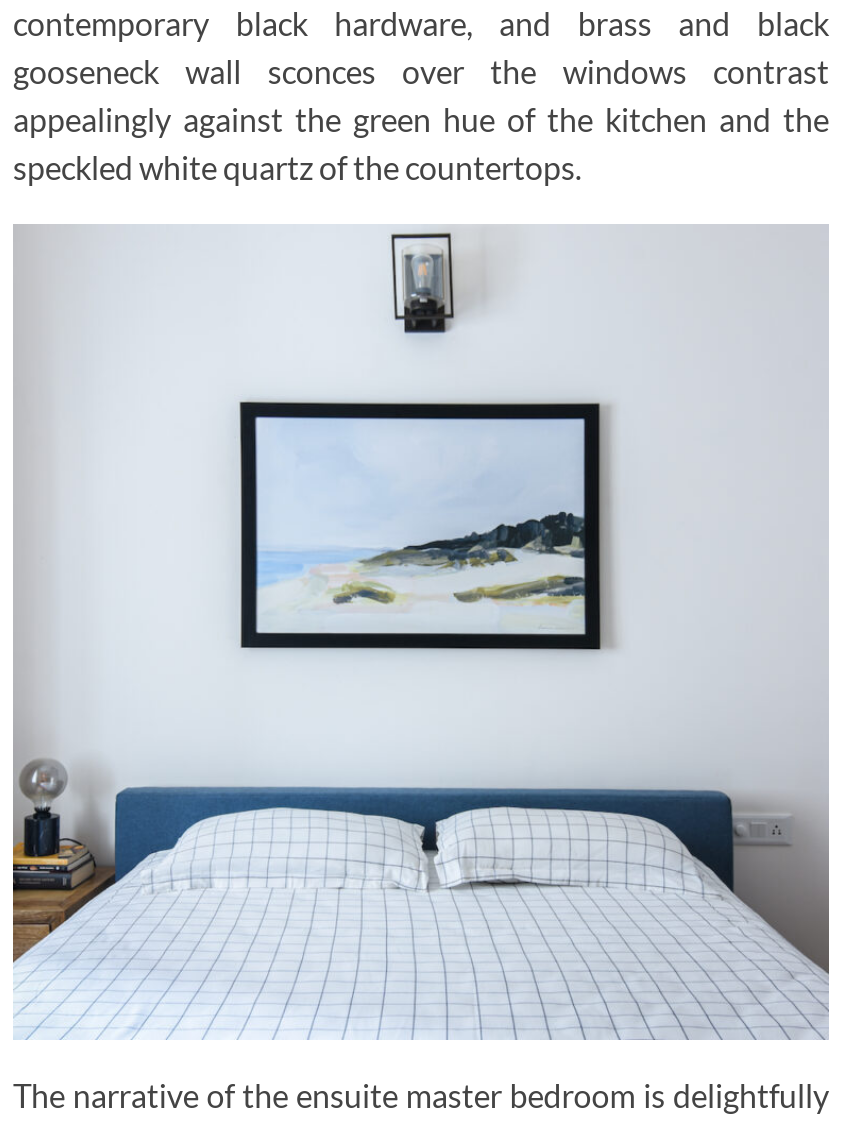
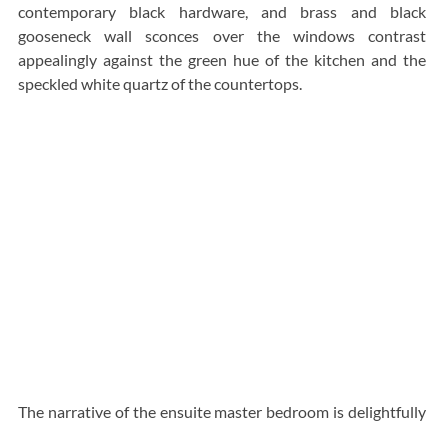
[11,224,831,1042] [image] -> none

